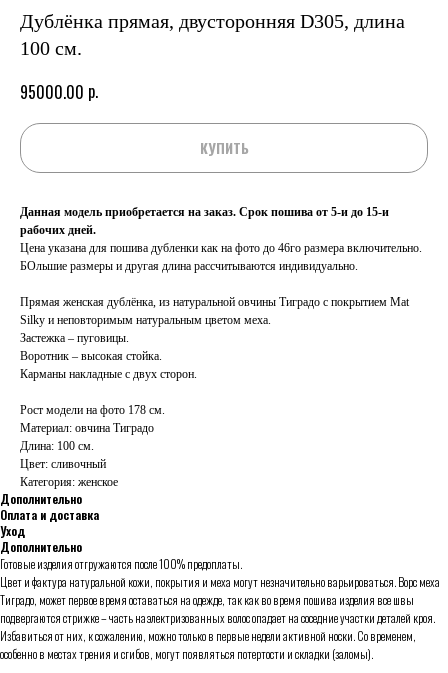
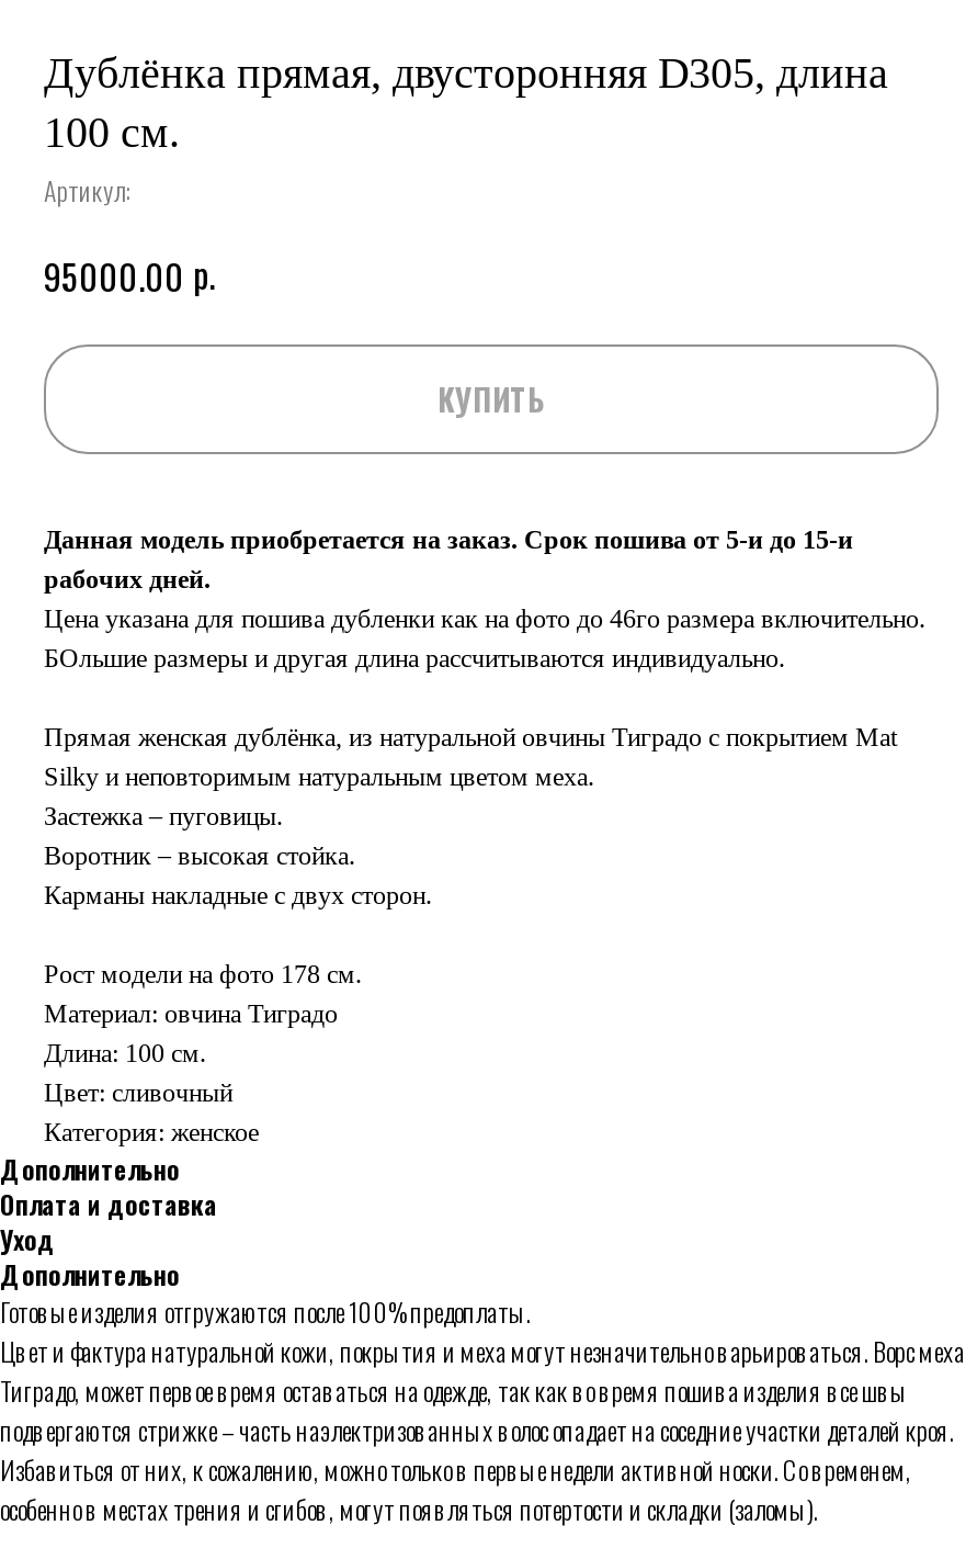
none -> [44,171,132,208] Артикул:

